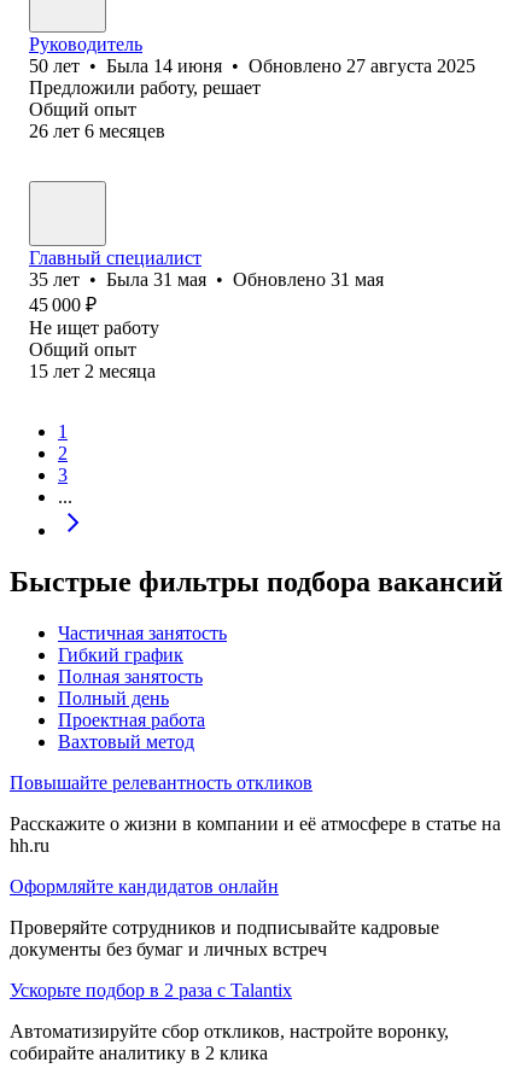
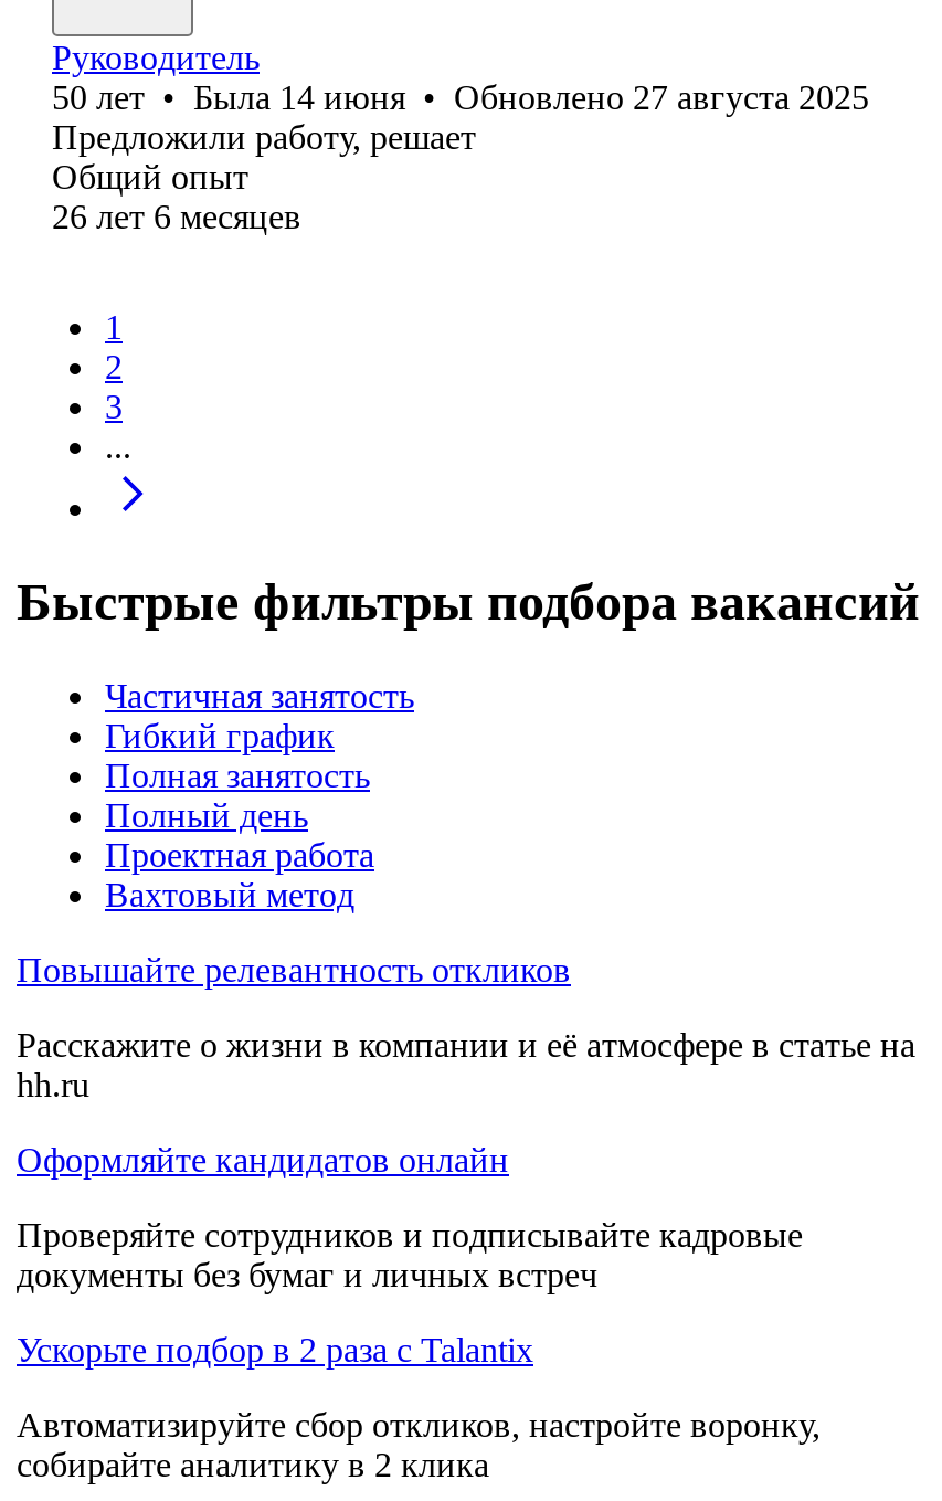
[29,247,384,381] Главный специалист | 35 лет • Была 31 мая • Обновлено 31 мая | 45 000 ₽ | Не ищет работу | Общий опыт | 15 лет 2 месяца -> none

